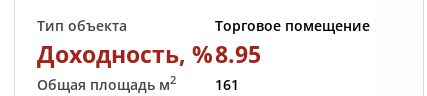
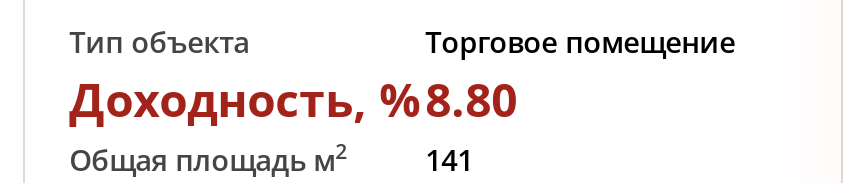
[37,39,261,70] Доходность, % 8.95 -> [69,69,517,131] Доходность, % 8.80
[215,75,239,94] 161 -> [425,141,473,179] 141

